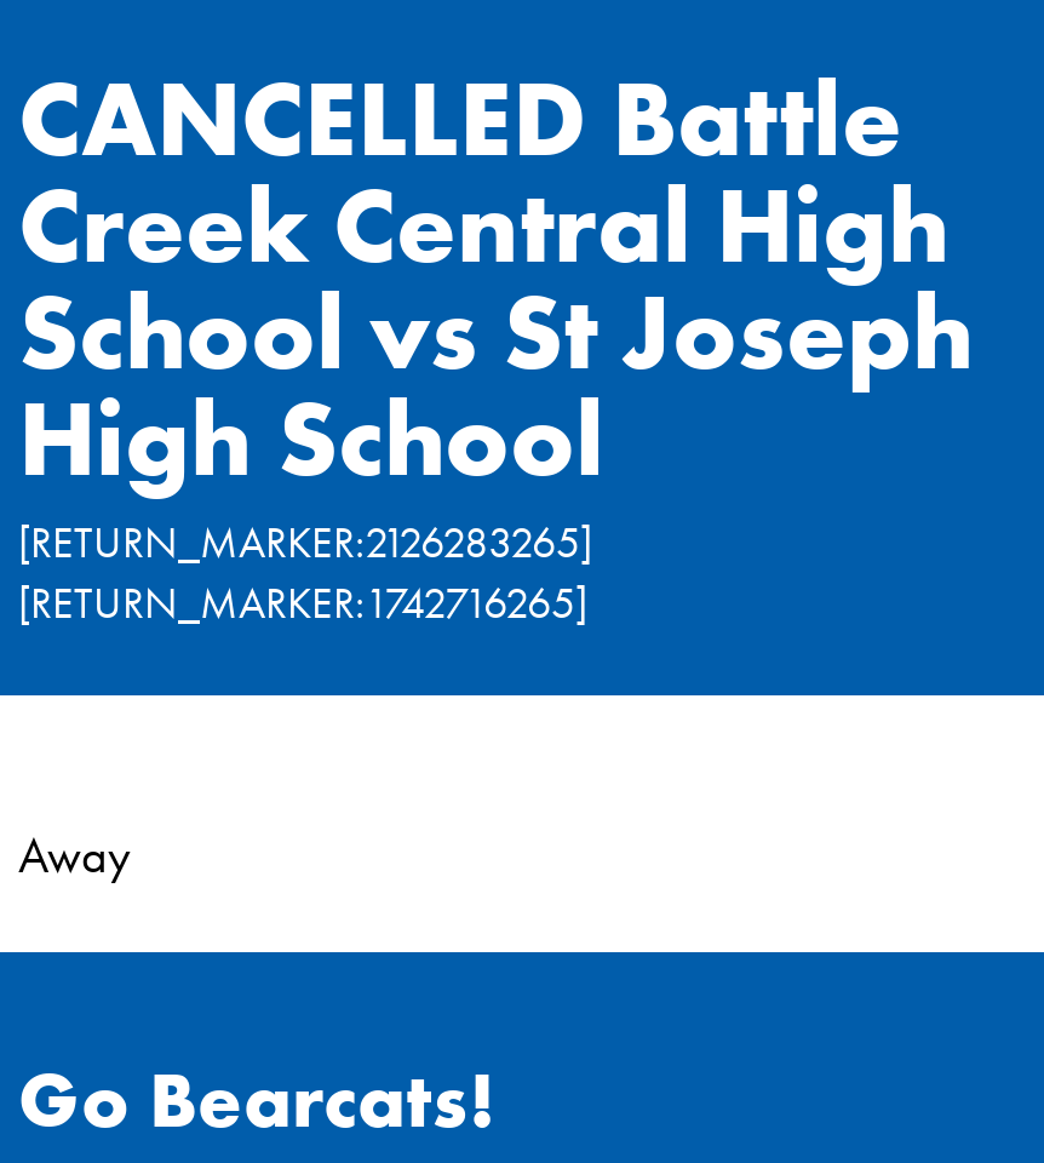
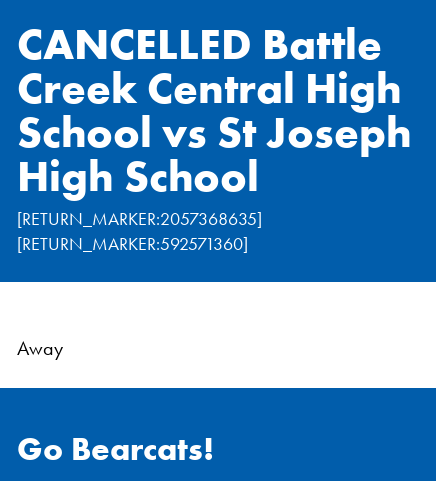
[18,513,592,629] [RETURN_MARKER:2126283265] | [RETURN_MARKER:1742716265] -> [17,207,262,255] [RETURN_MARKER:2057368635] | [RETURN_MARKER:592571360]

